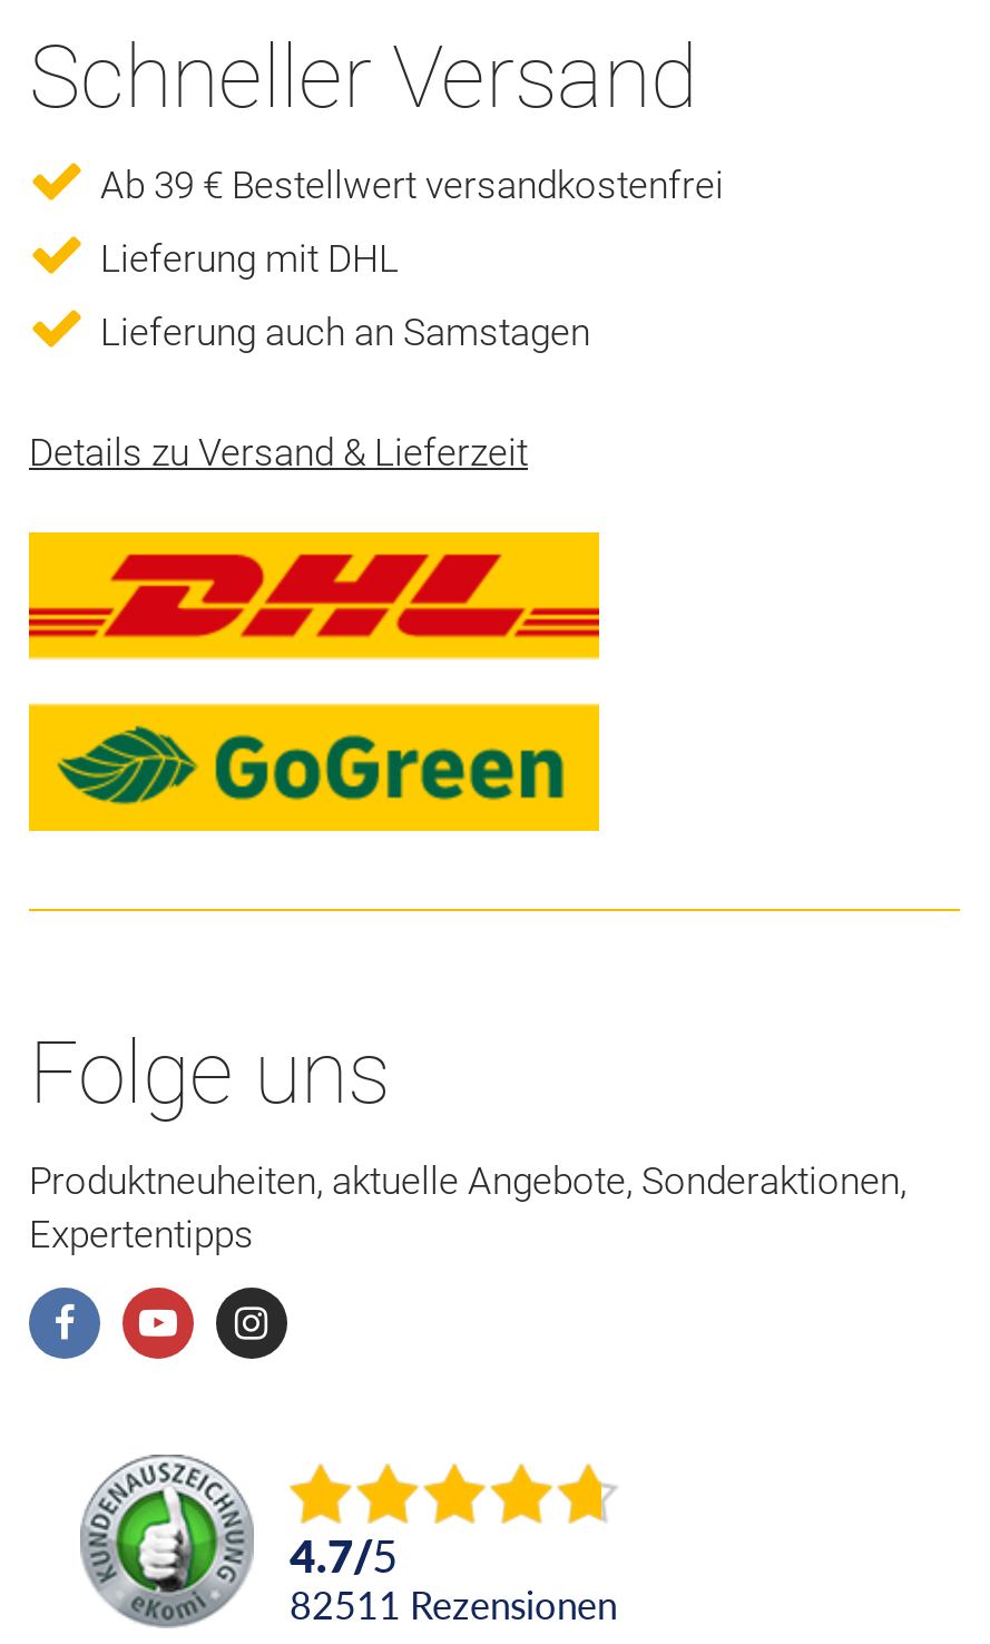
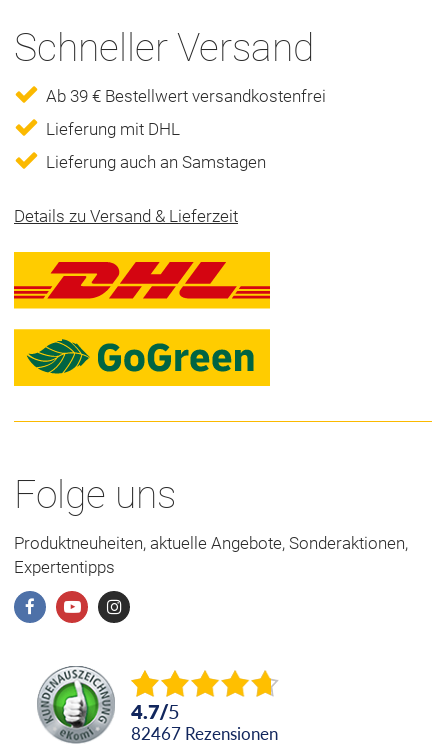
[290,1581,617,1628] 82511 Rezensionen -> [131,723,278,744] 82467 Rezensionen

